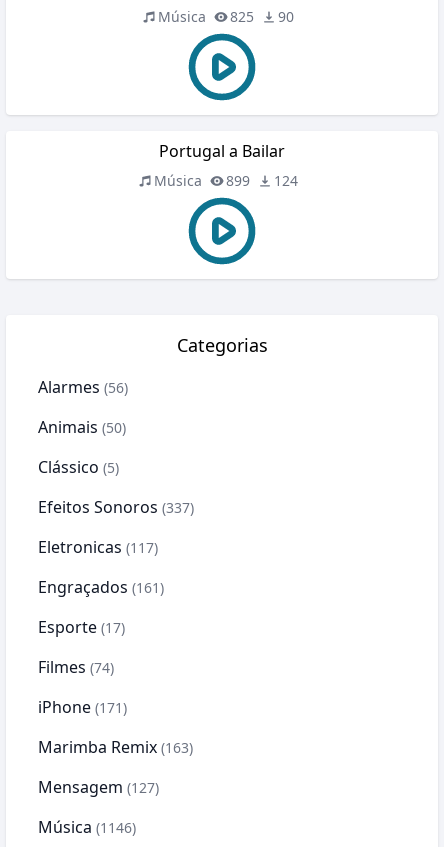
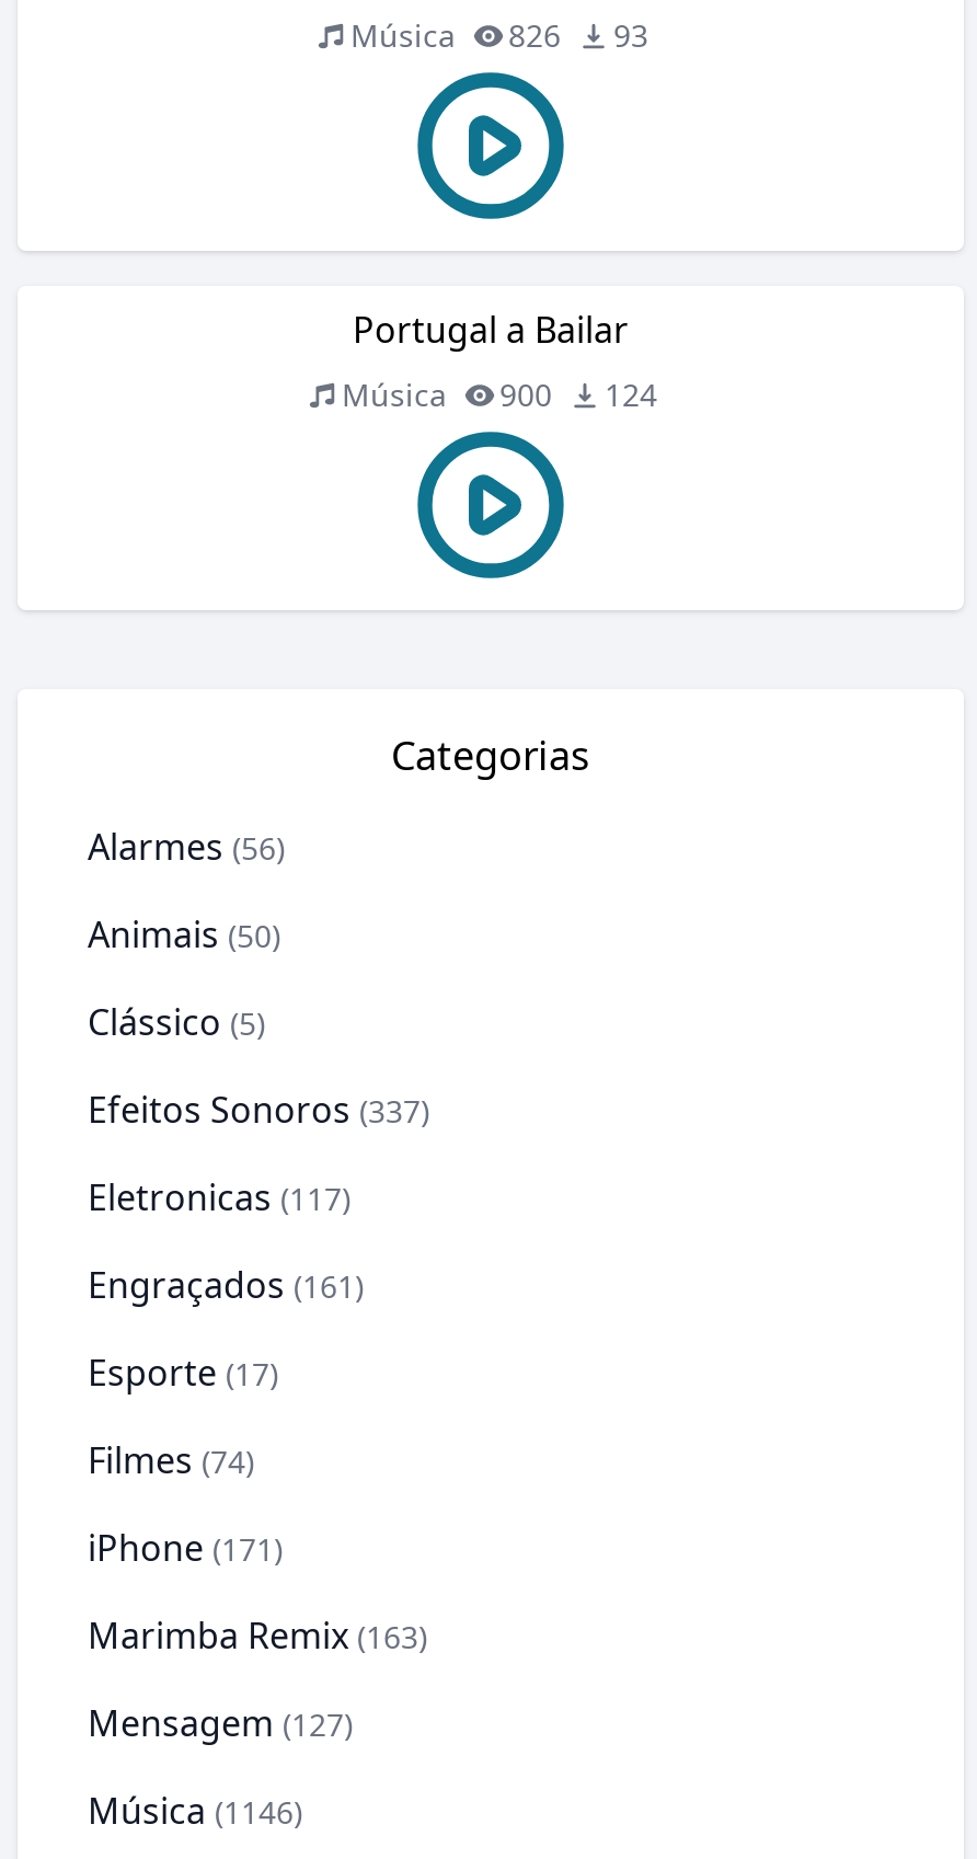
[230,7,254,26] 825 -> [508,14,561,56] 826
[278,7,294,26] 90 -> [613,14,648,56] 93
[154,171,298,190] Música 899 124 -> [342,374,657,415] Música 900 124

